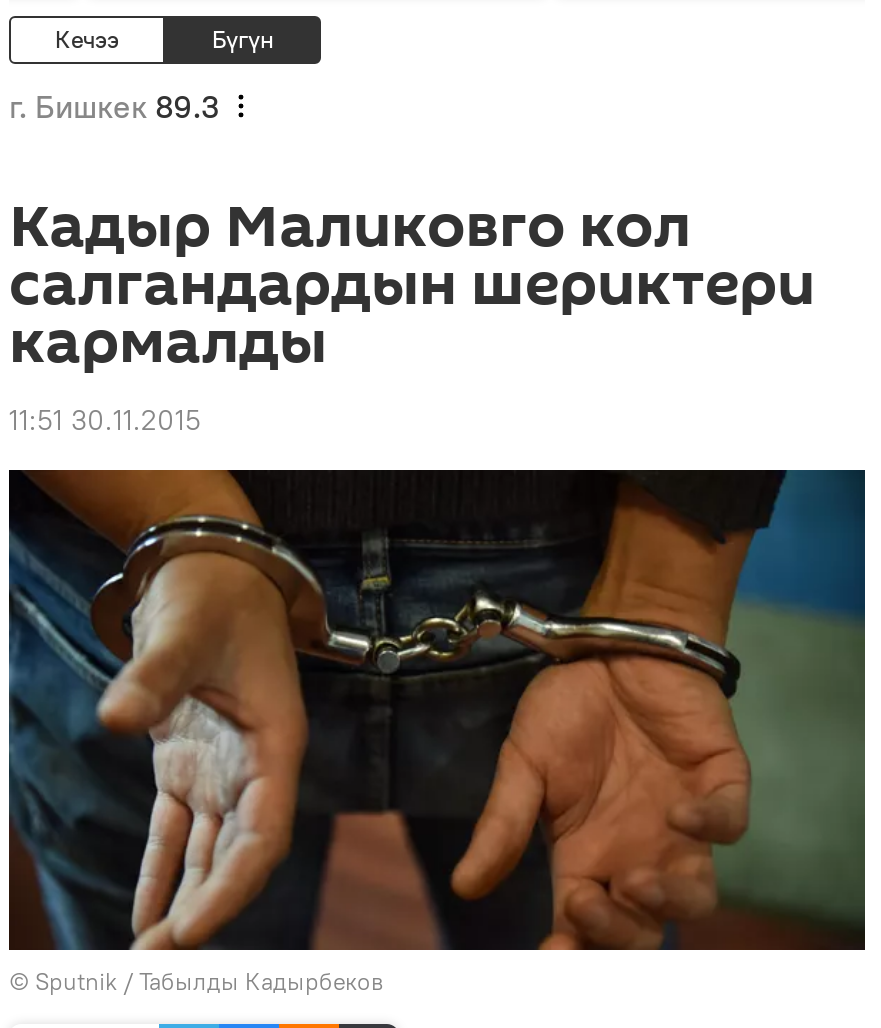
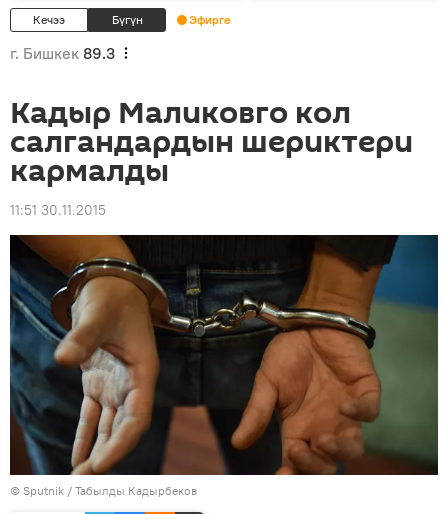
none -> [189,12,230,27] Эфирге

